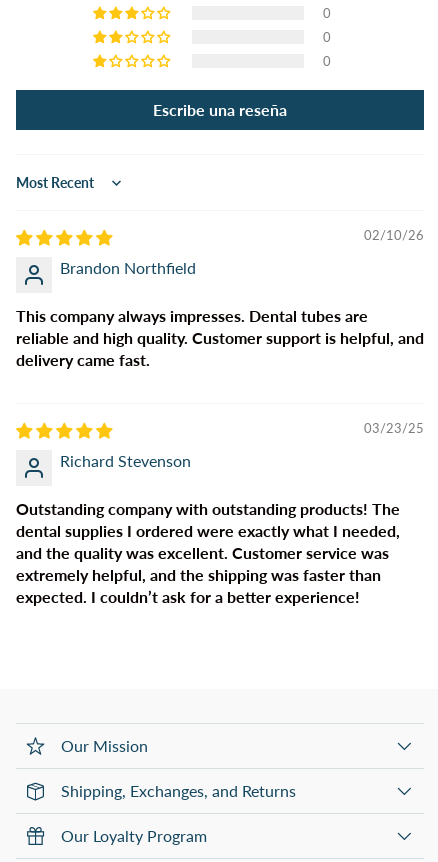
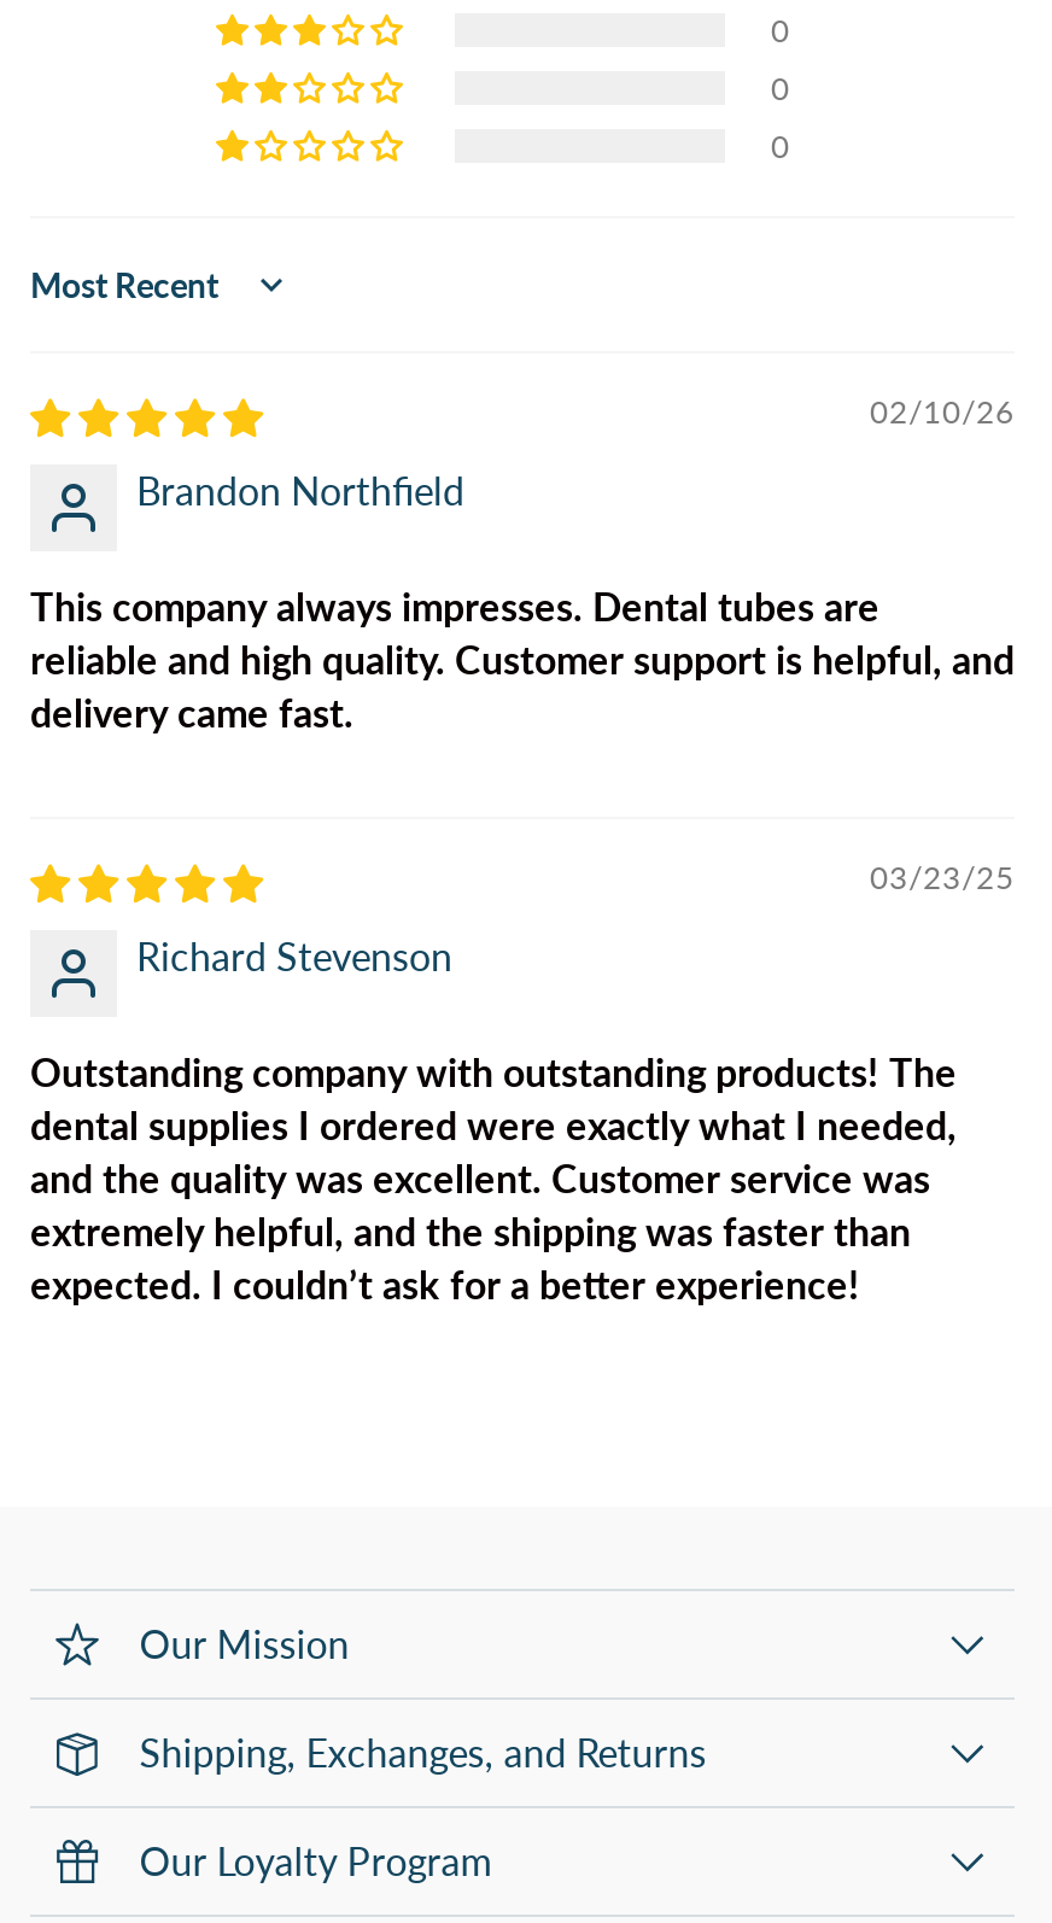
[153,100,287,119] Escribe una reseña -> none

